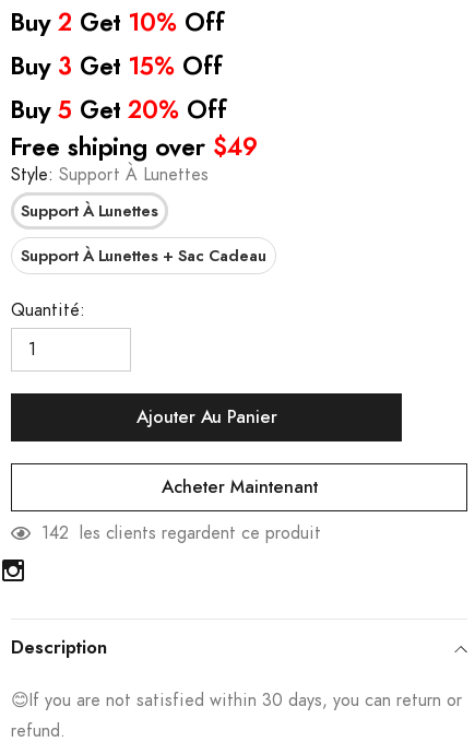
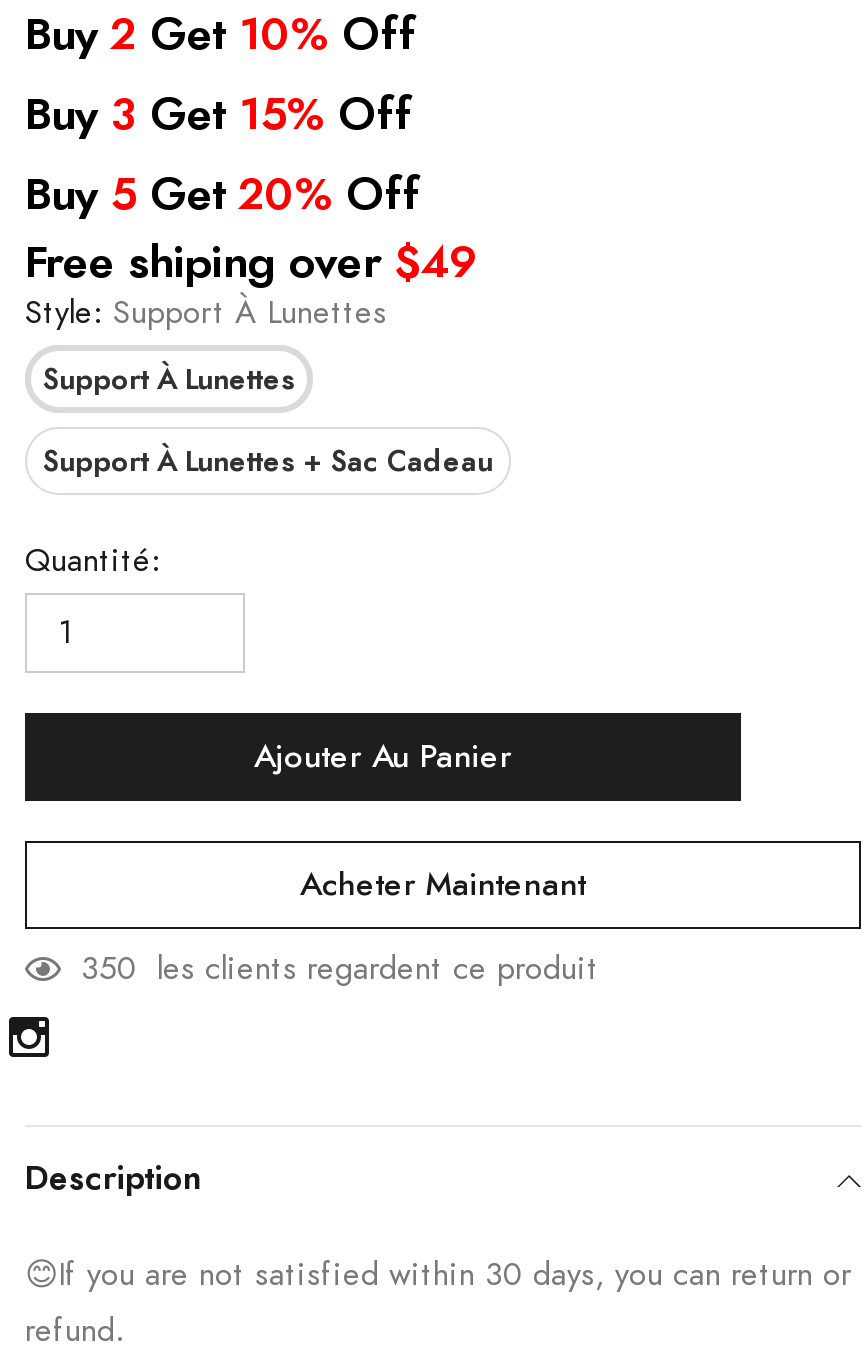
[41,524,321,542] 142 les clients regardent ce produit -> [81,953,599,985] 350 les clients regardent ce produit

